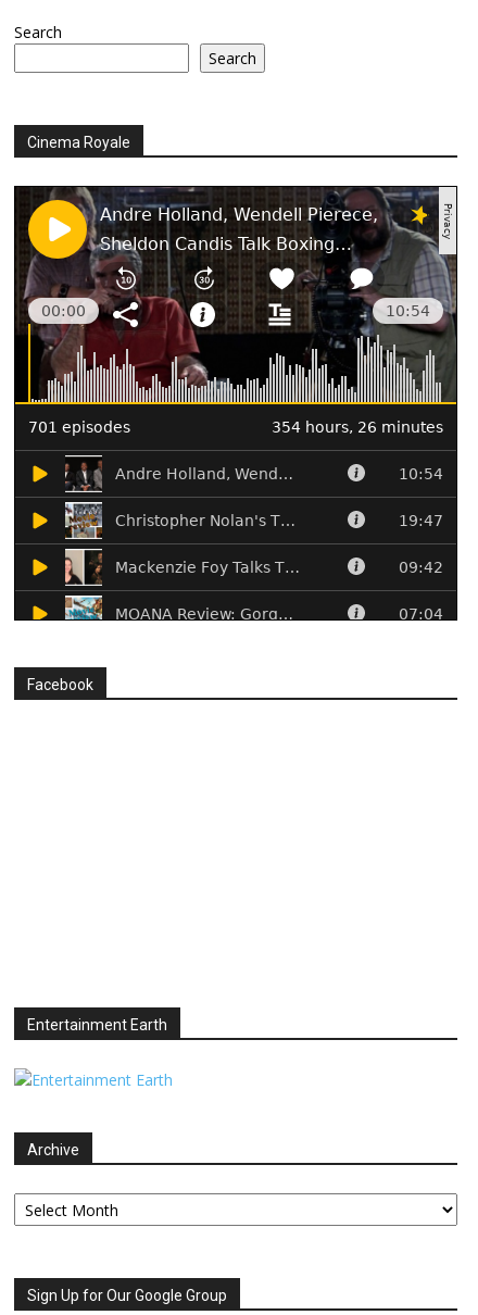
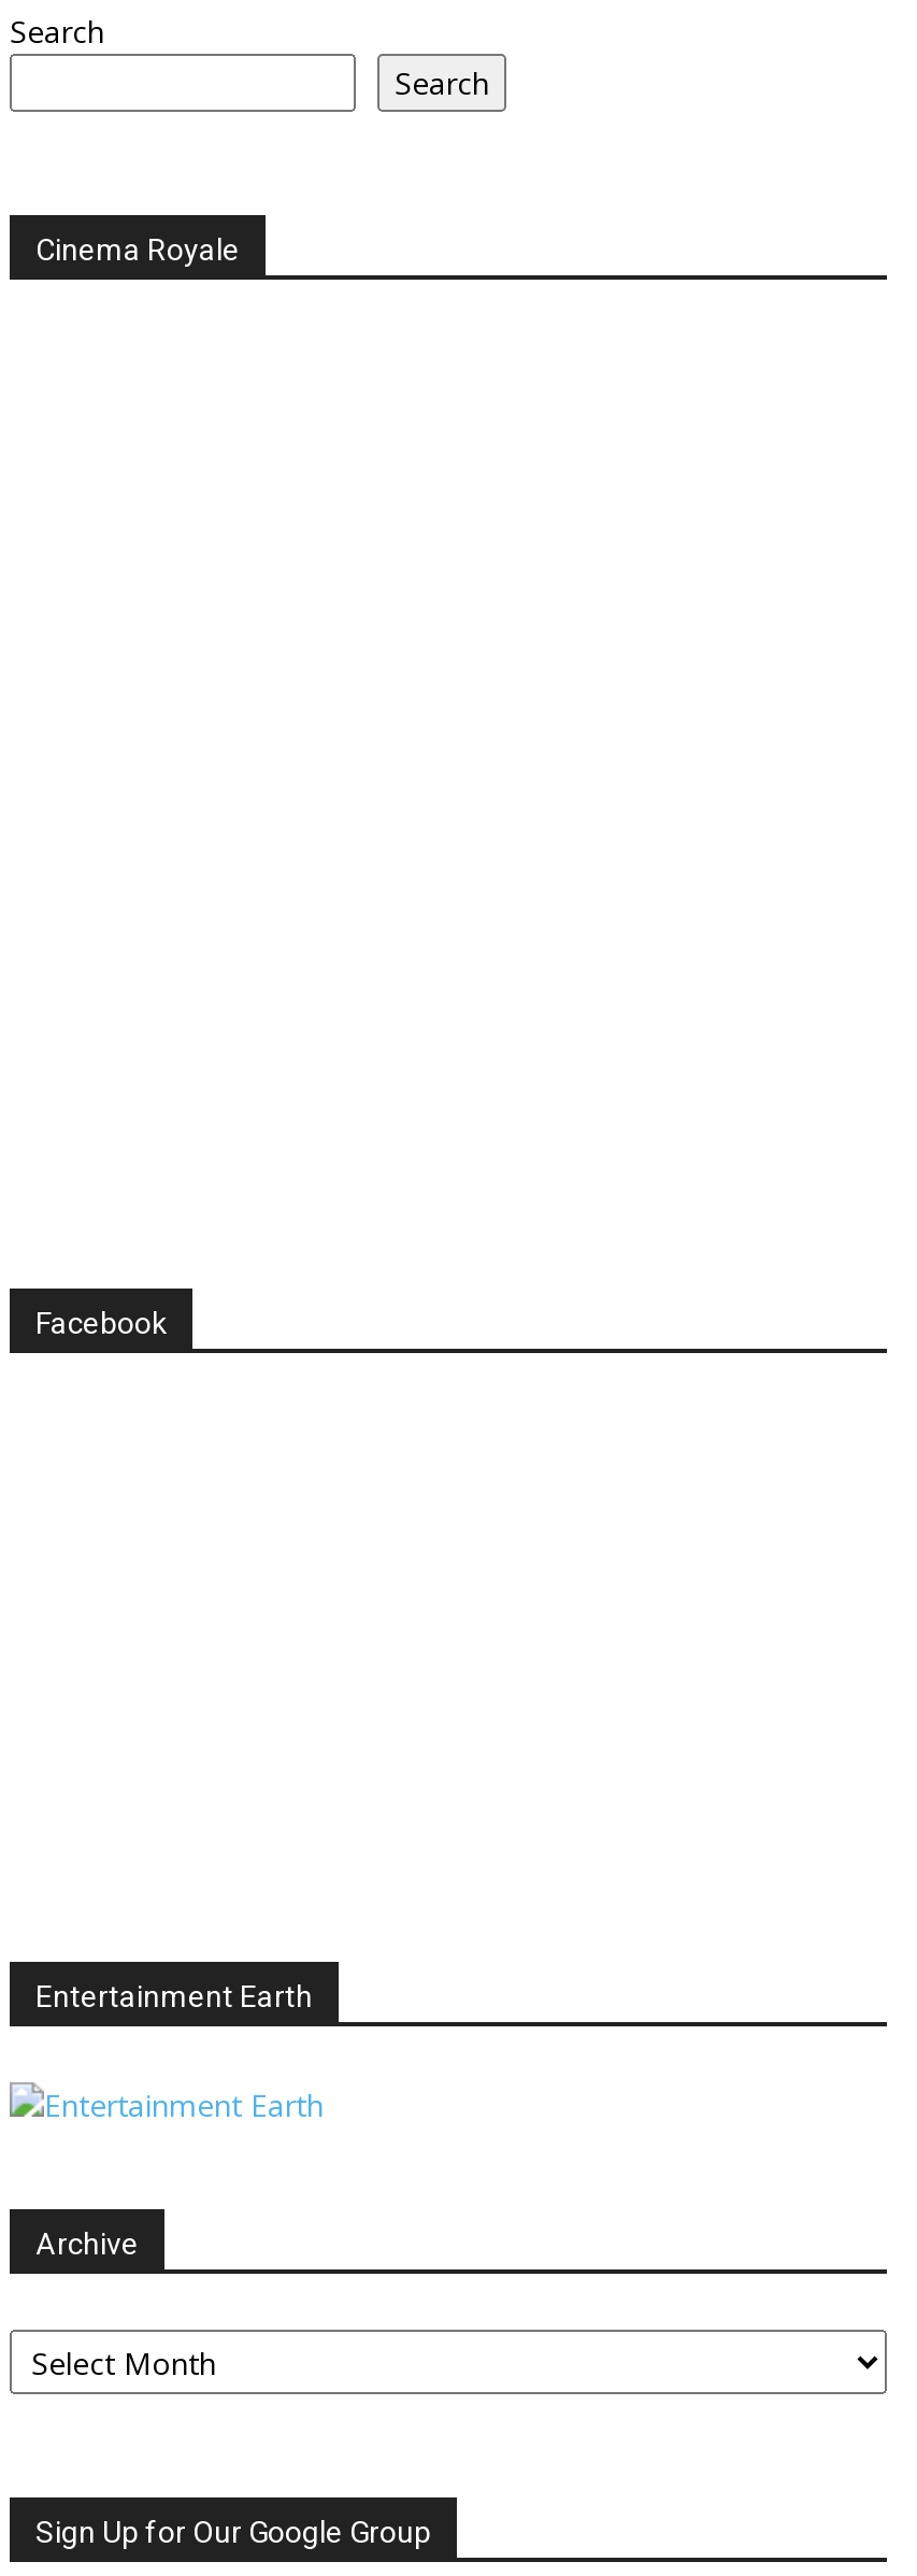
[13,185,458,622] [image] -> none

